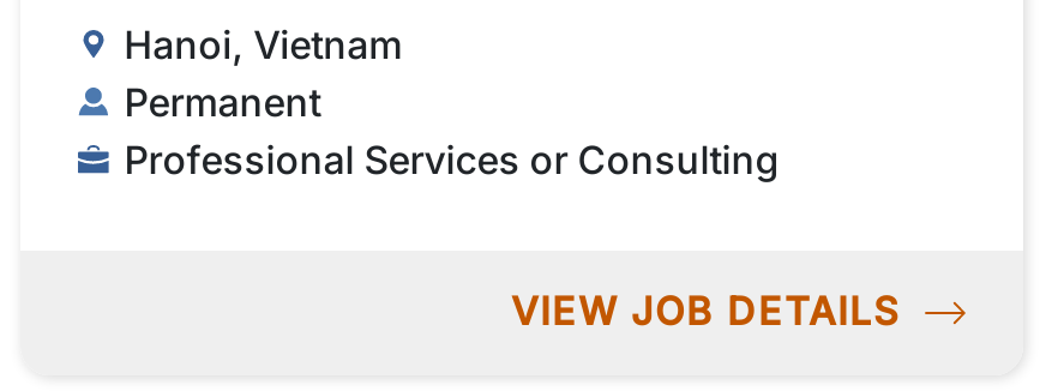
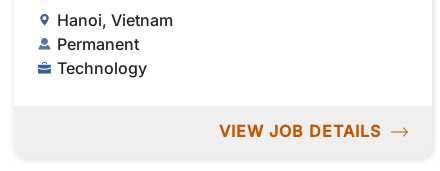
[124,136,779,184] Professional Services or Consulting -> [57,58,147,78] Technology

